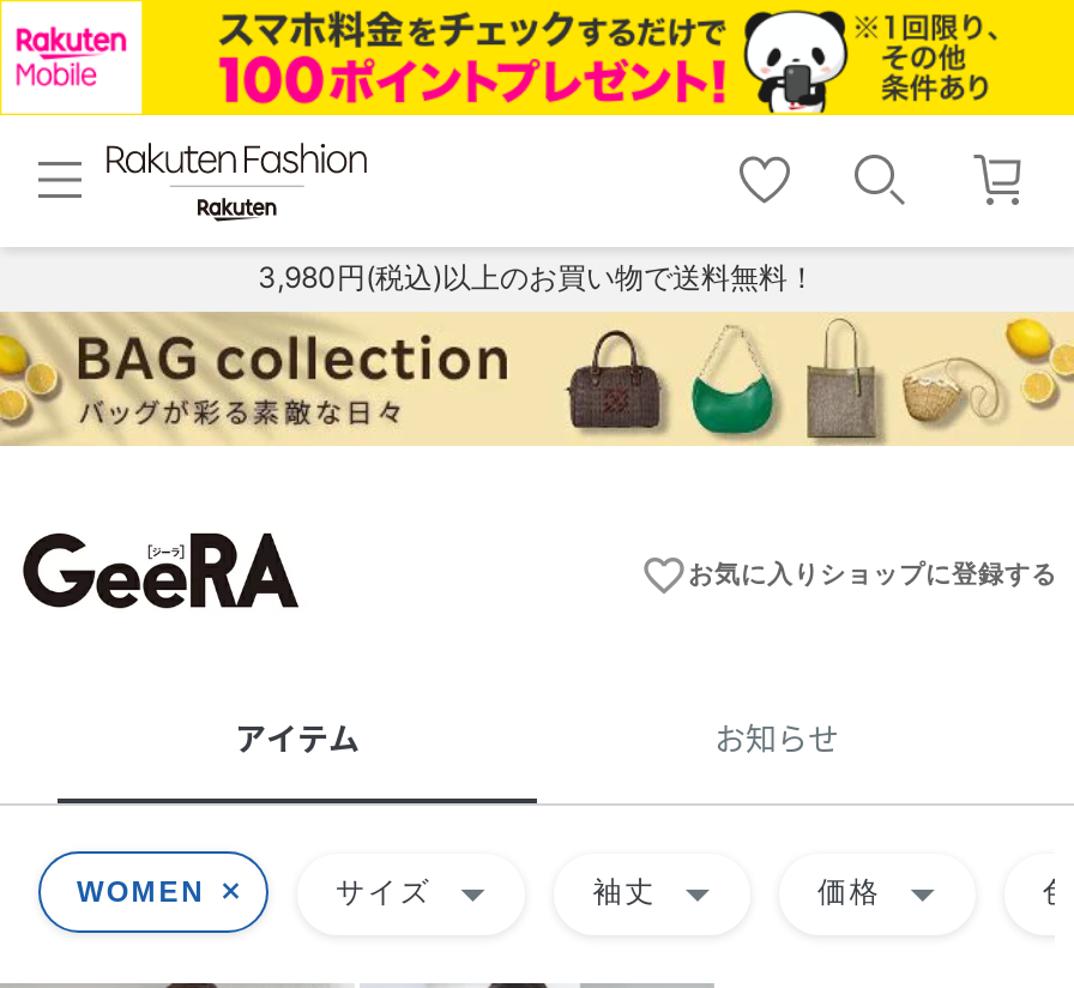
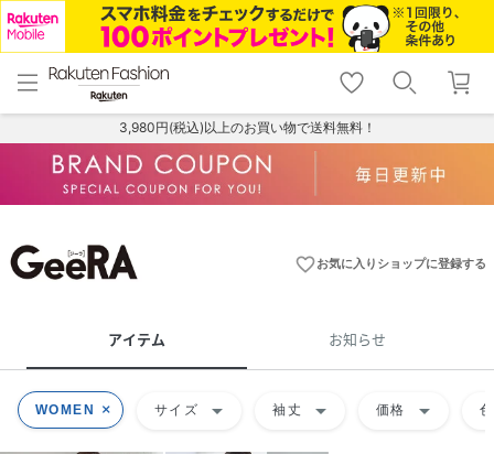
[7,312,1067,446] [image] -> [3,142,491,206] [image]

